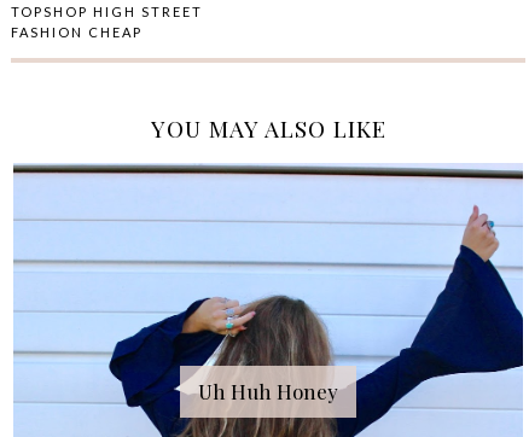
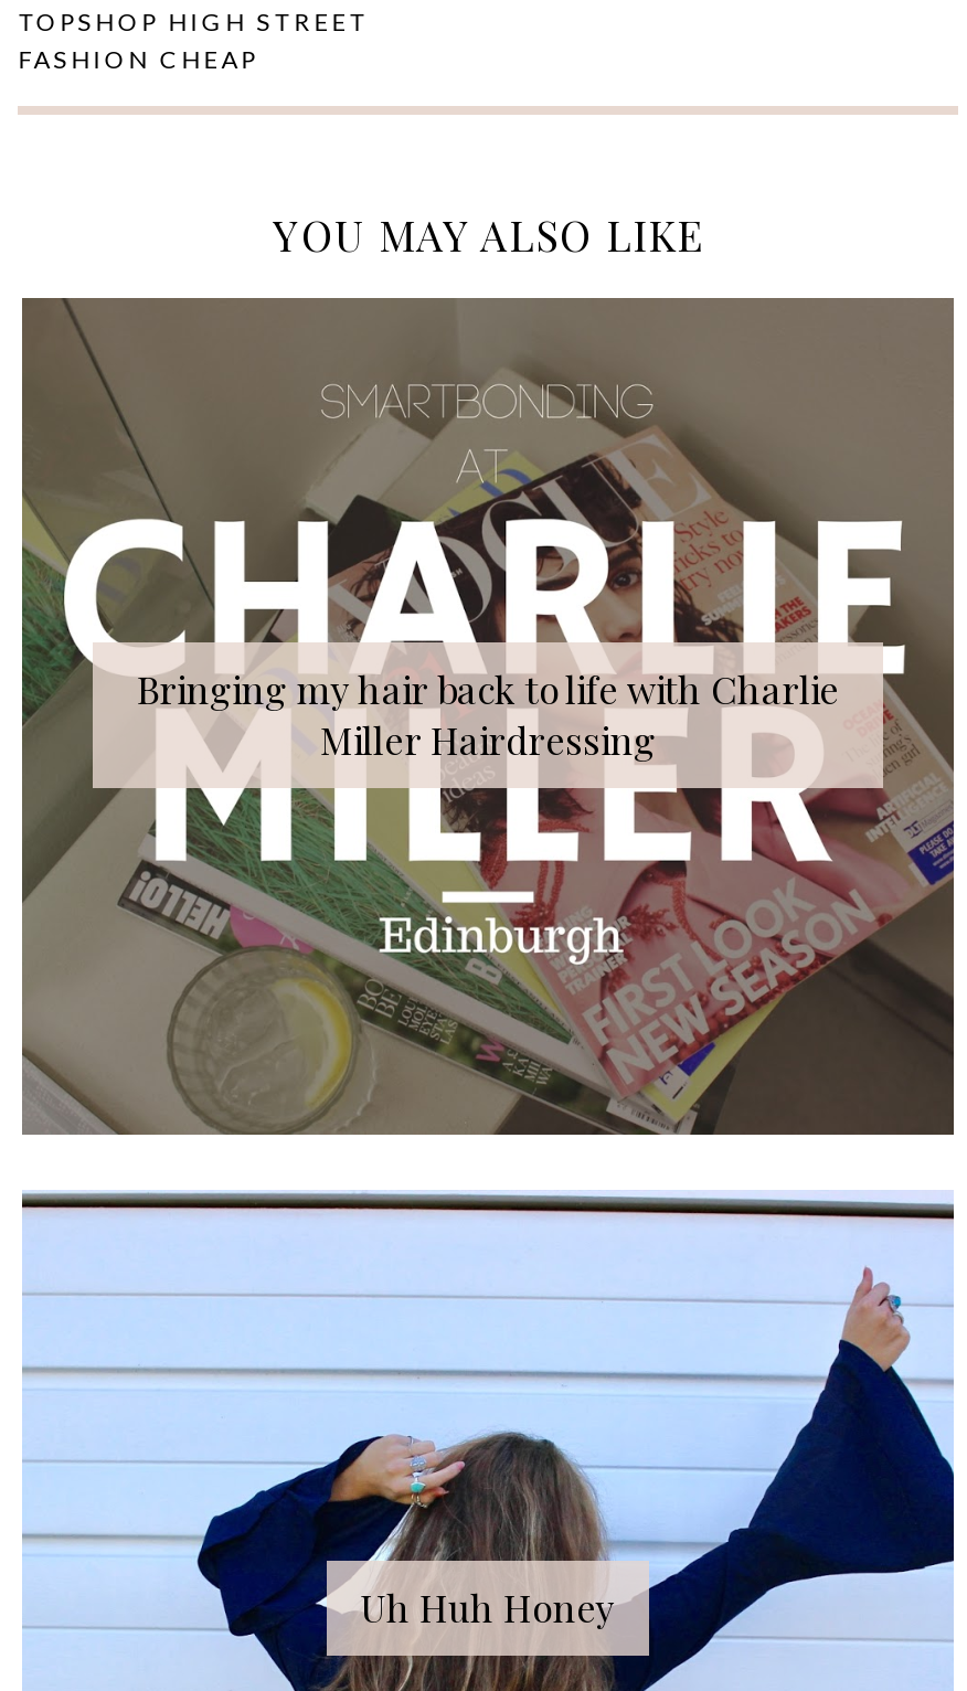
none -> [20,296,956,1137] [image] | Bringing my hair back to life with Charlie | Miller Hairdressing

